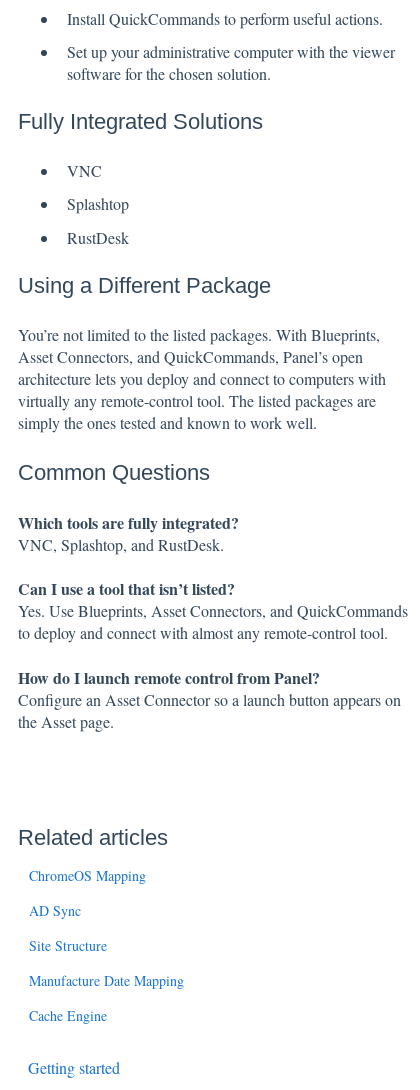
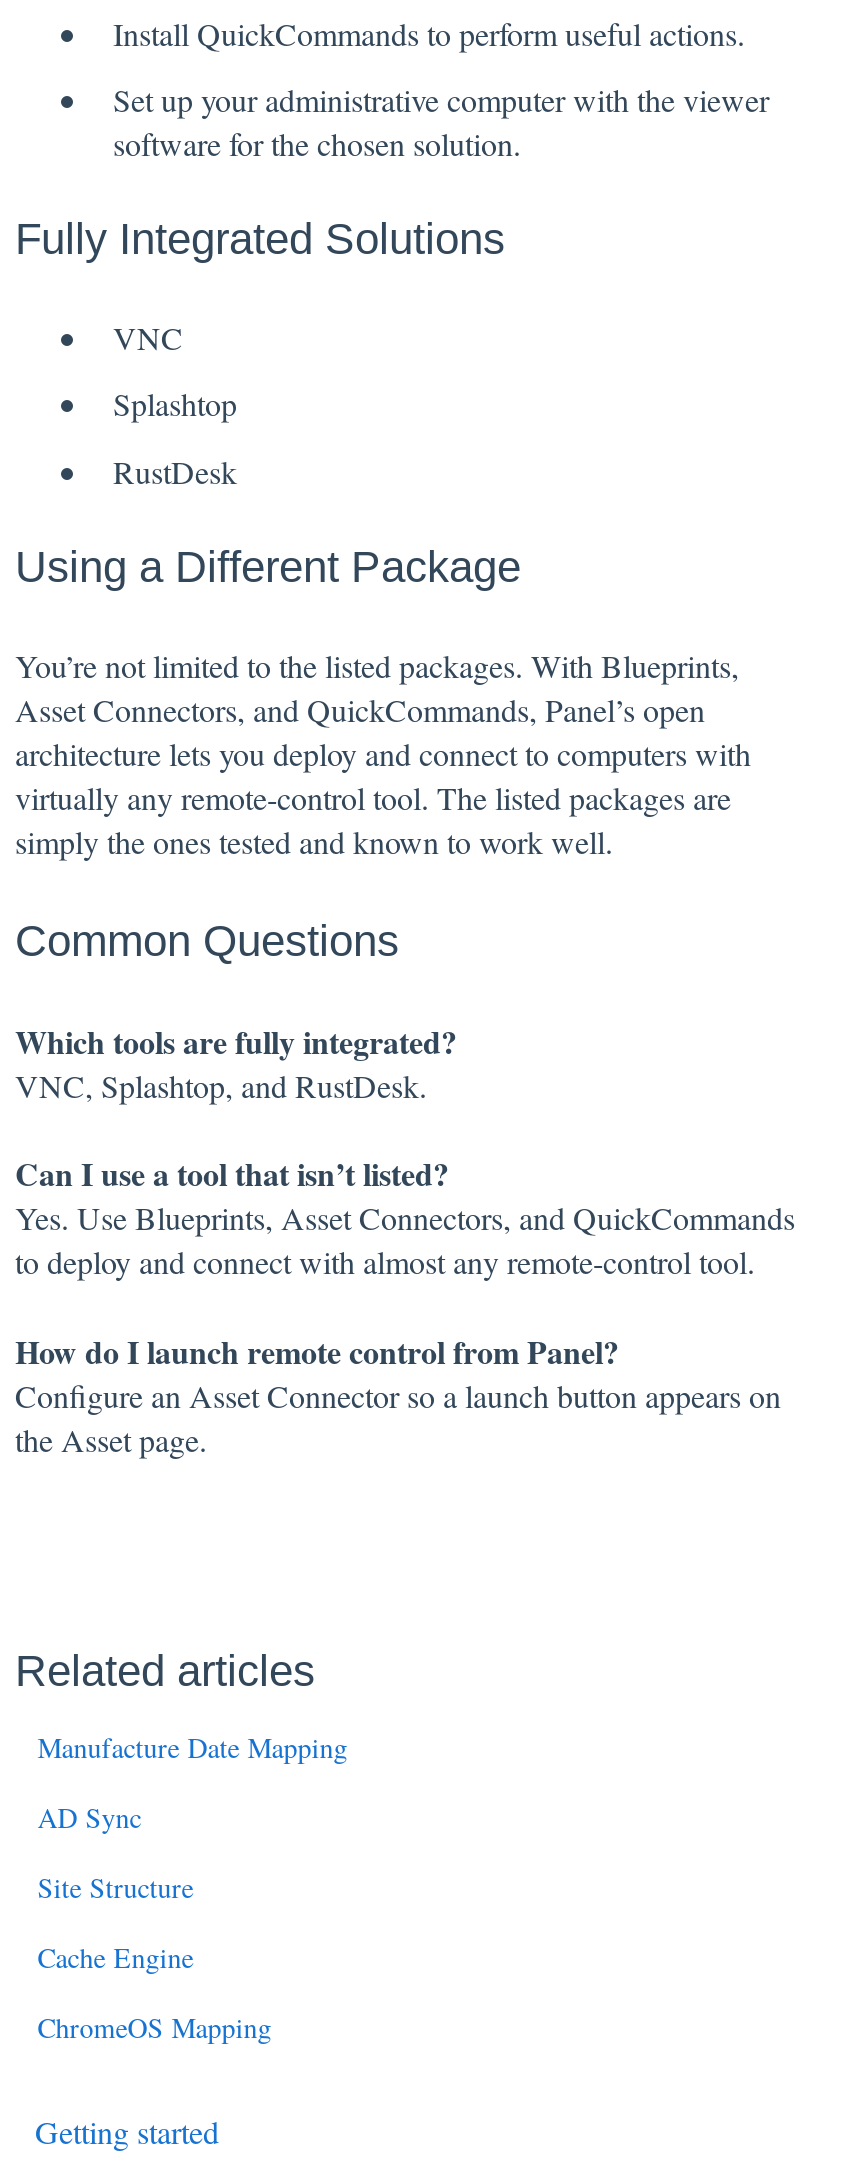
moved [29,866,146,885] -> [37,2008,271,2046]: ChromeOS Mapping
moved [29,971,184,990] -> [37,1728,347,1766]: Manufacture Date Mapping
moved [29,1006,107,1025] -> [37,1938,193,1976]: Cache Engine

